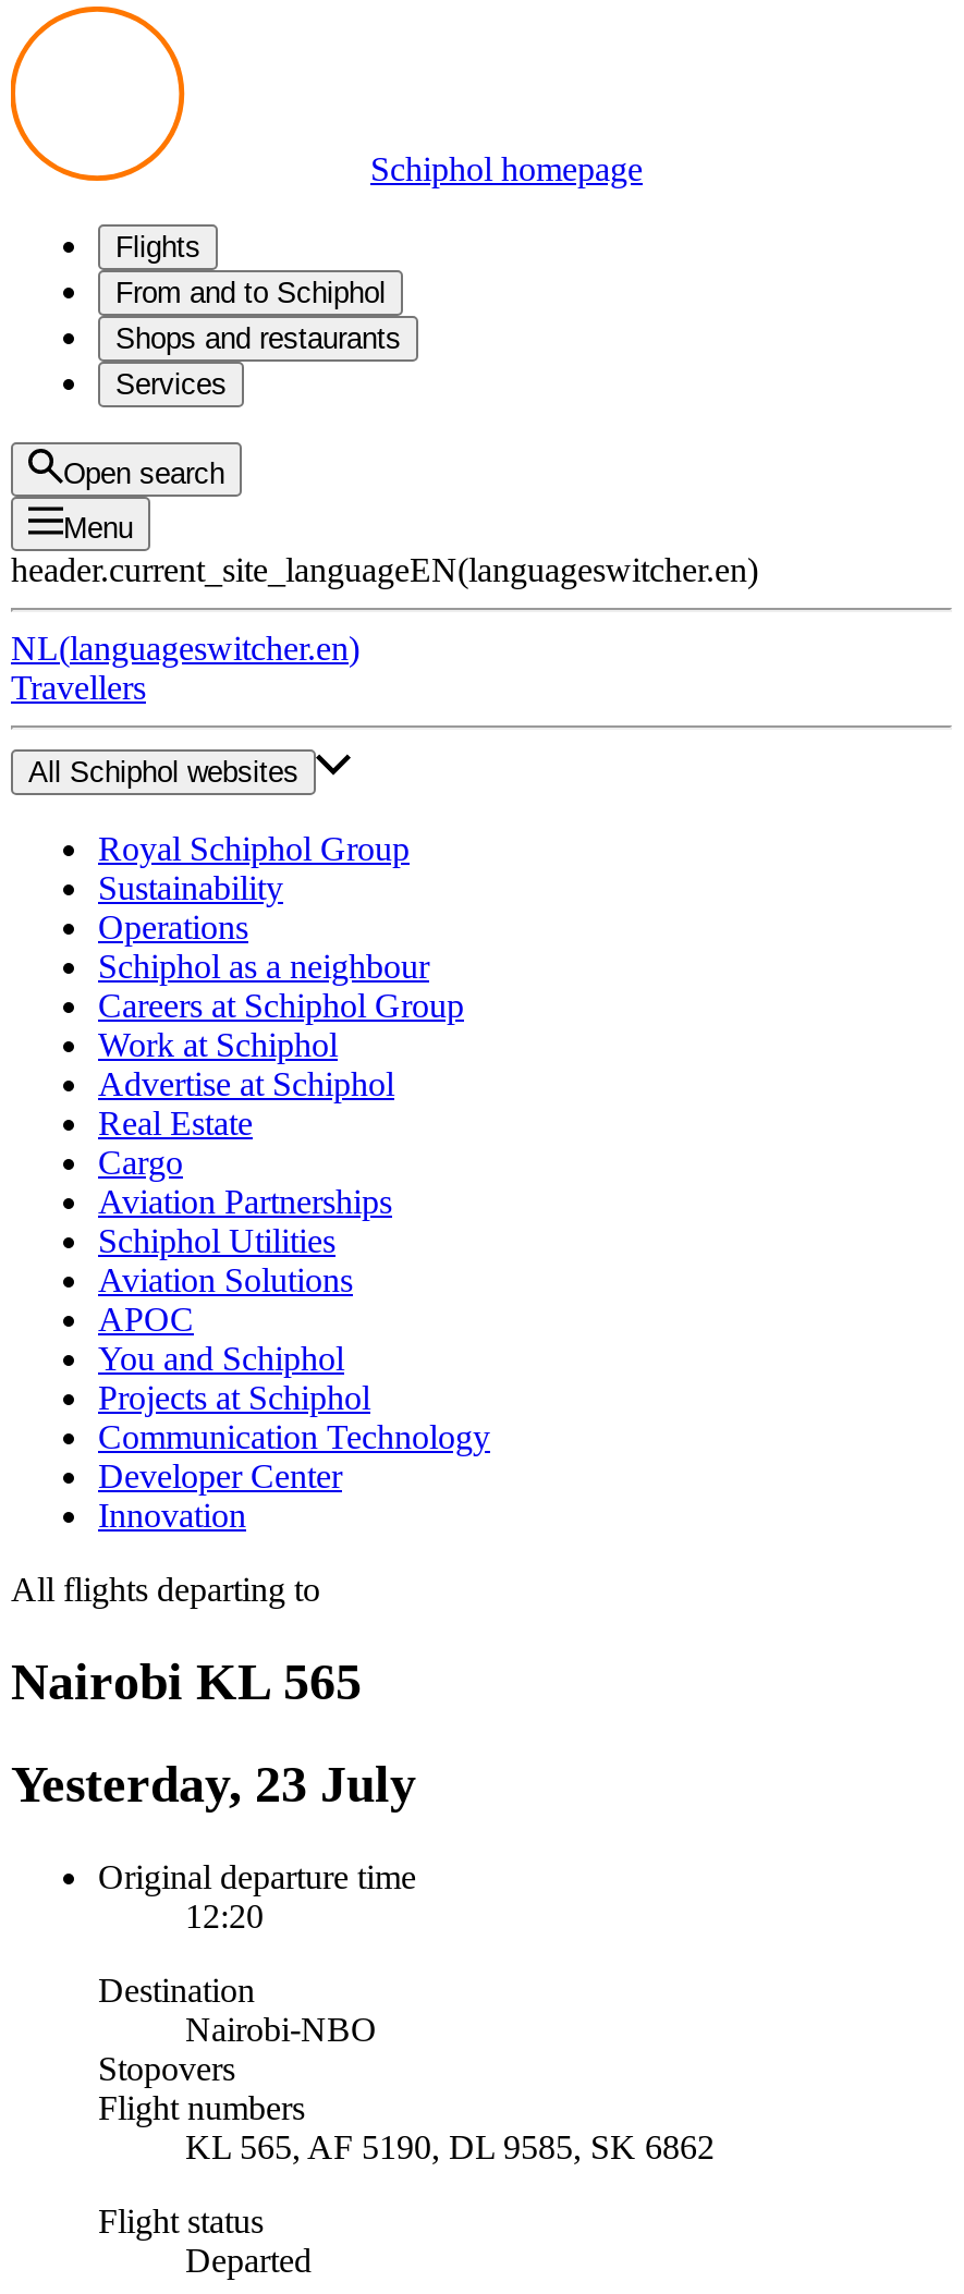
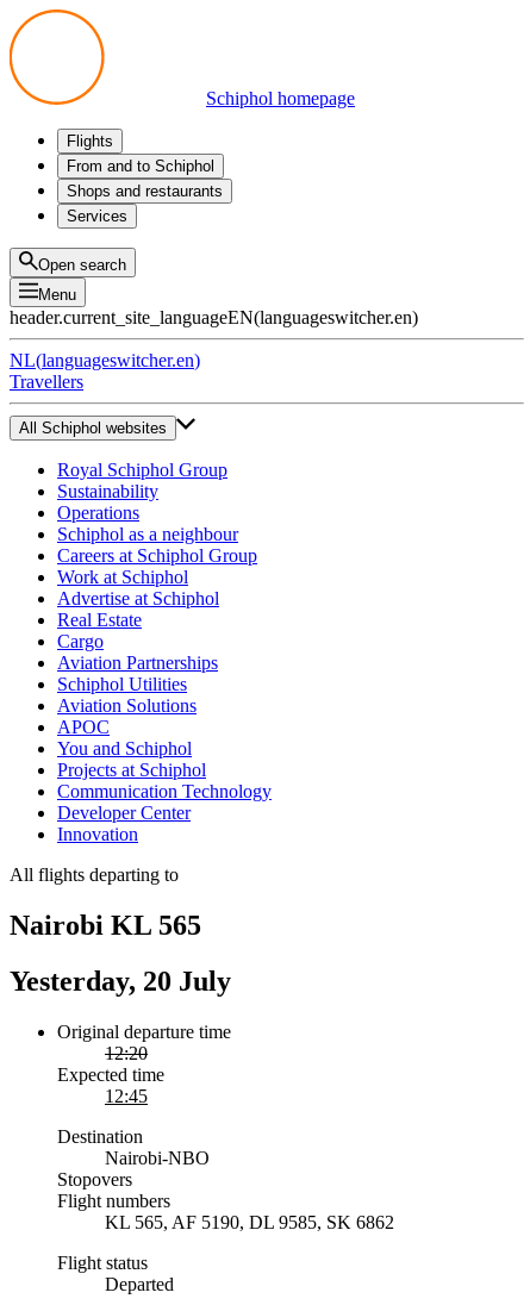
[11,1755,416,1812] Yesterday, 23 July -> [10,965,231,996] Yesterday, 20 July
none -> [57,1064,164,1106] Expected time | 12:45

